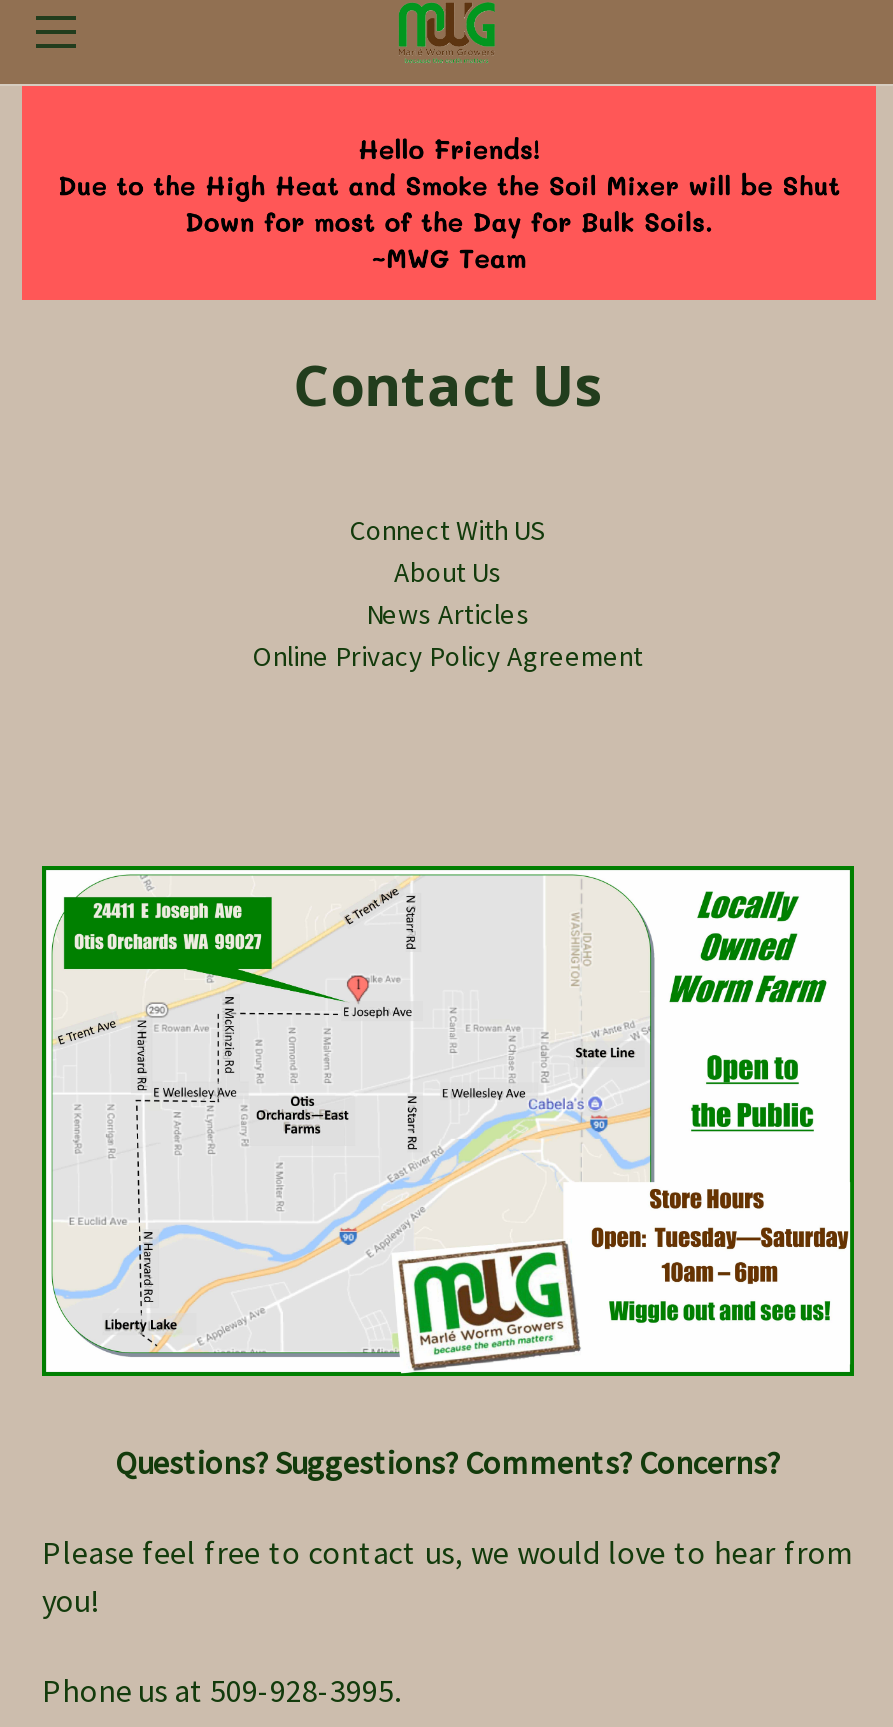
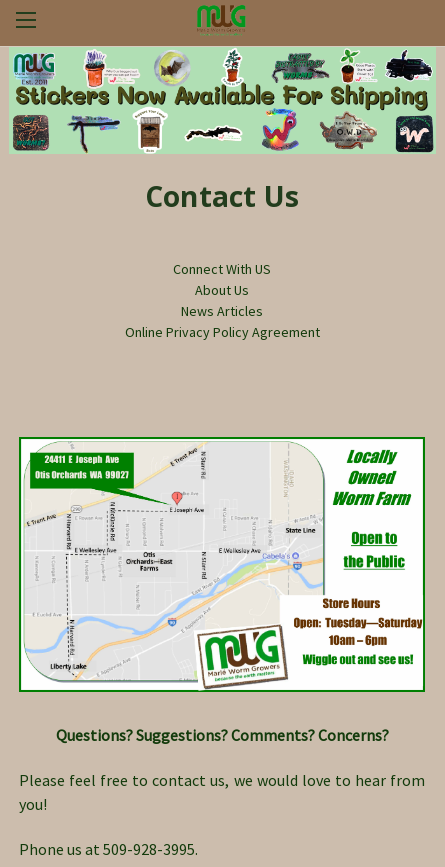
[20,84,878,302] [image] -> [9,46,436,154] [image]

